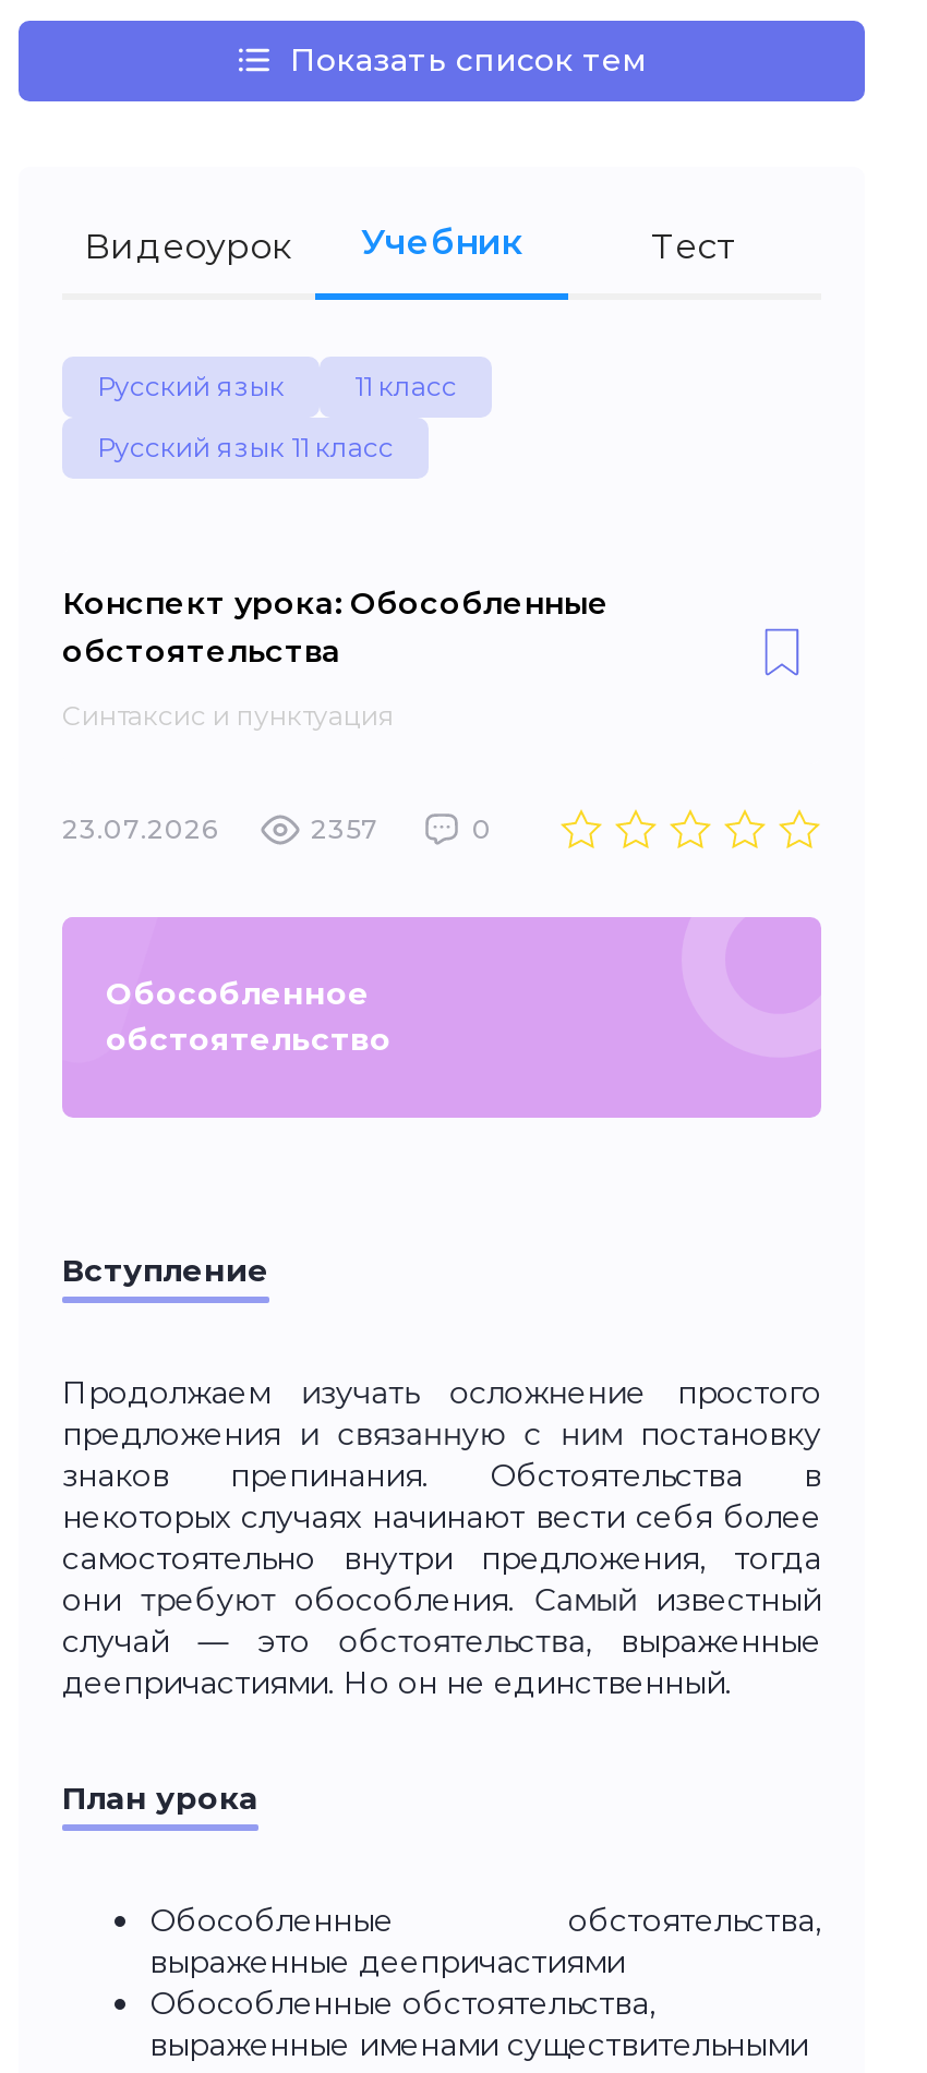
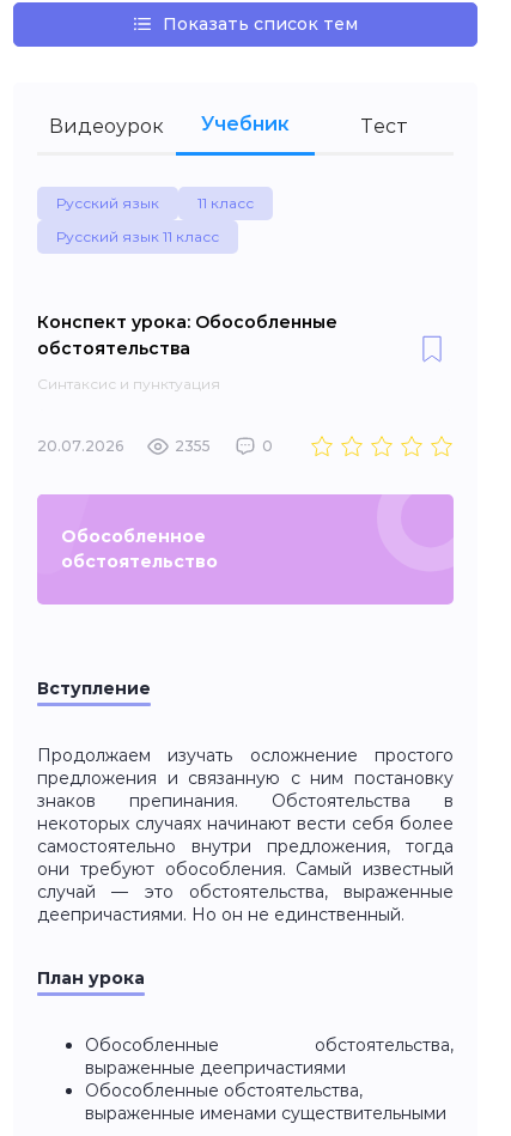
[62,812,217,845] 23.07.2026 -> [37,437,123,455] 20.07.2026
[311,812,378,845] 2357 -> [175,437,211,455] 2355

